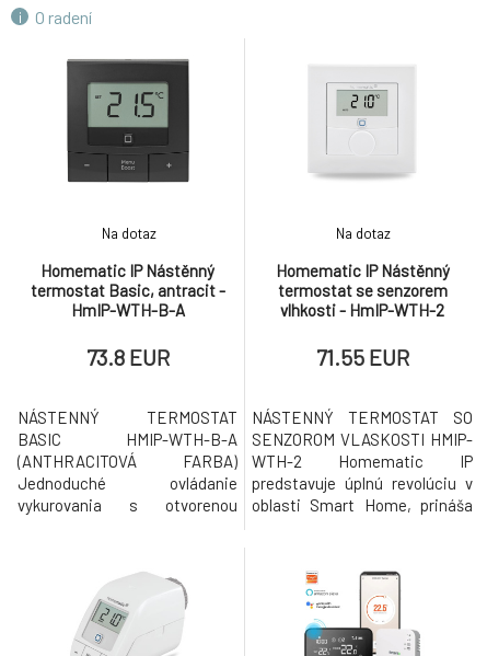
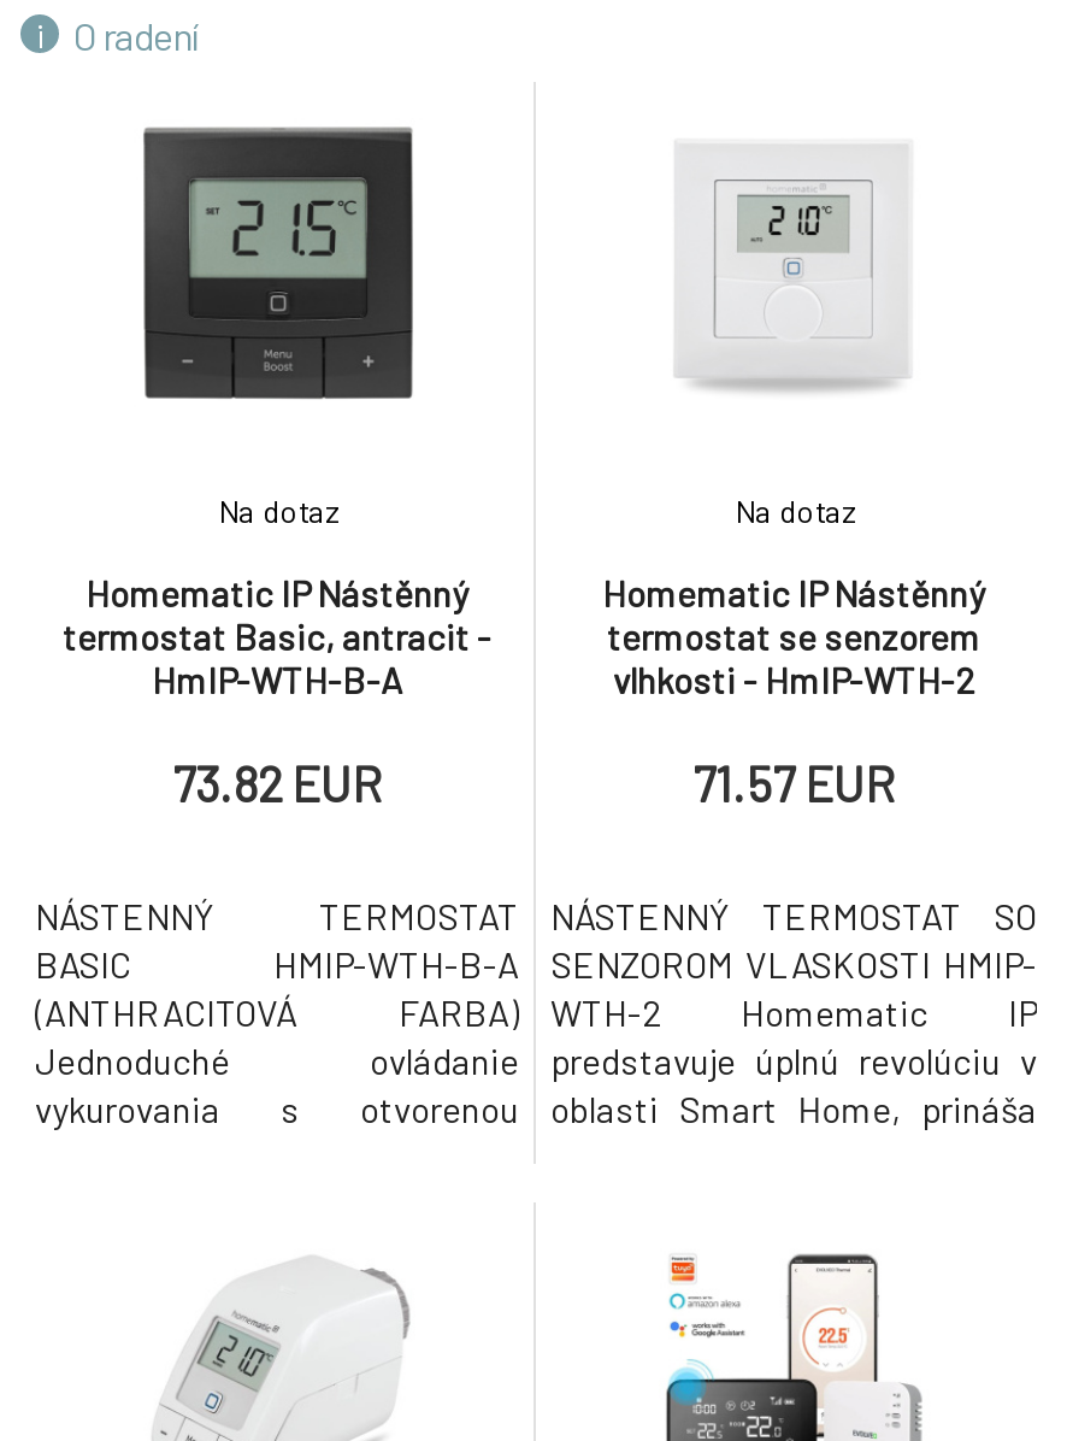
[86,343,169,370] 73.8 EUR -> [173,753,381,811] 73.82 EUR
[316,343,409,370] 71.55 EUR -> [694,753,894,811] 71.57 EUR

